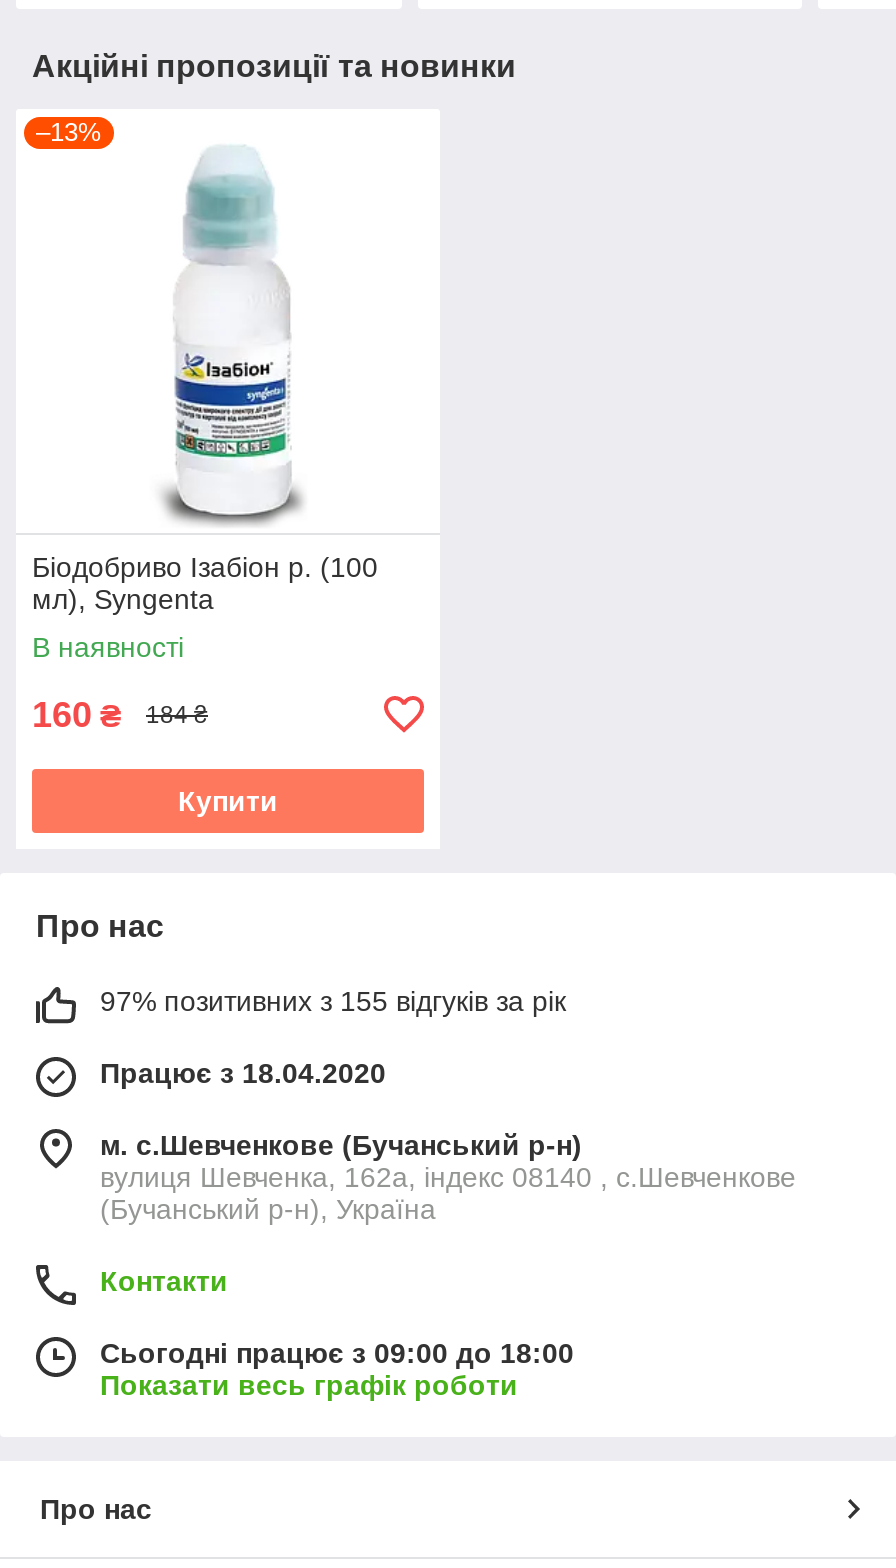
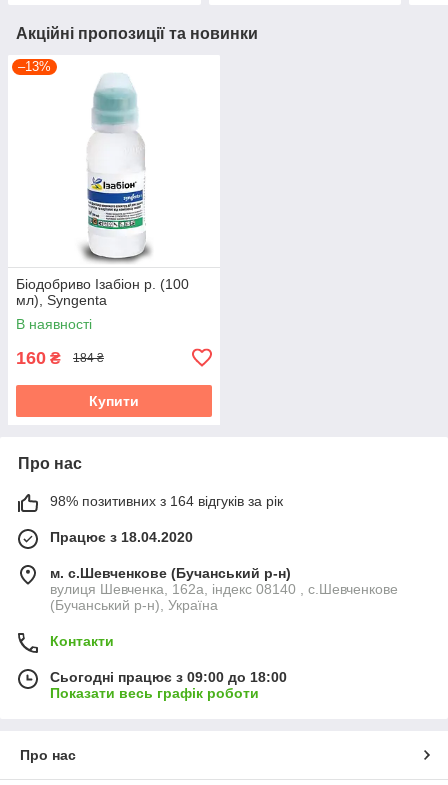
[100,985,566,1017] 97% позитивних з 155 відгуків за рік -> [50,493,283,509] 98% позитивних з 164 відгуків за рік

